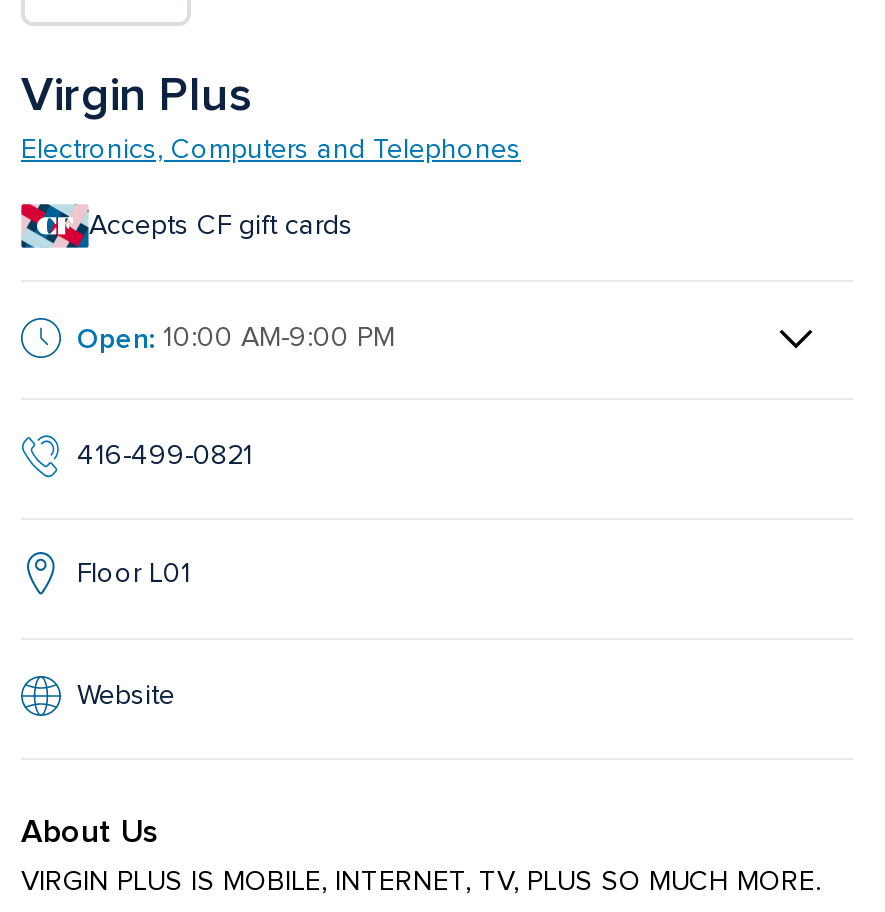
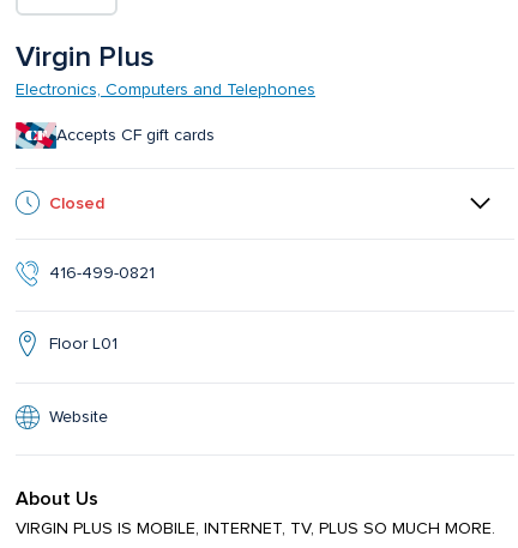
[77,322,395,356] Open: 10:00 AM-9:00 PM -> [49,193,104,213] Closed

